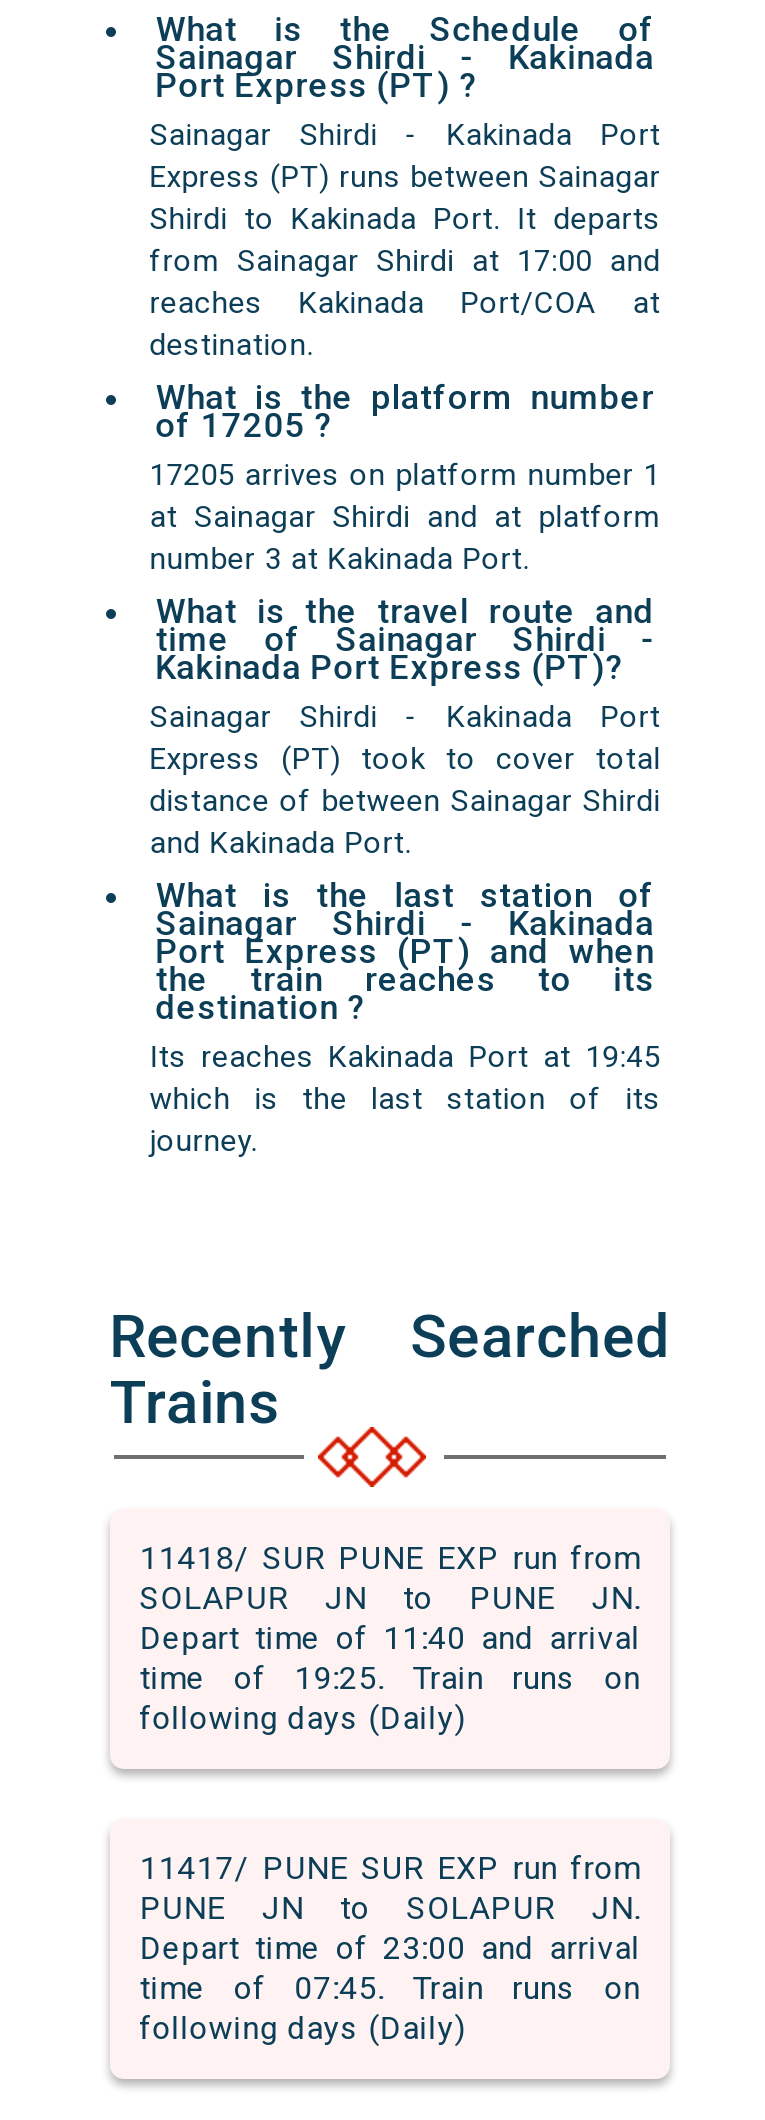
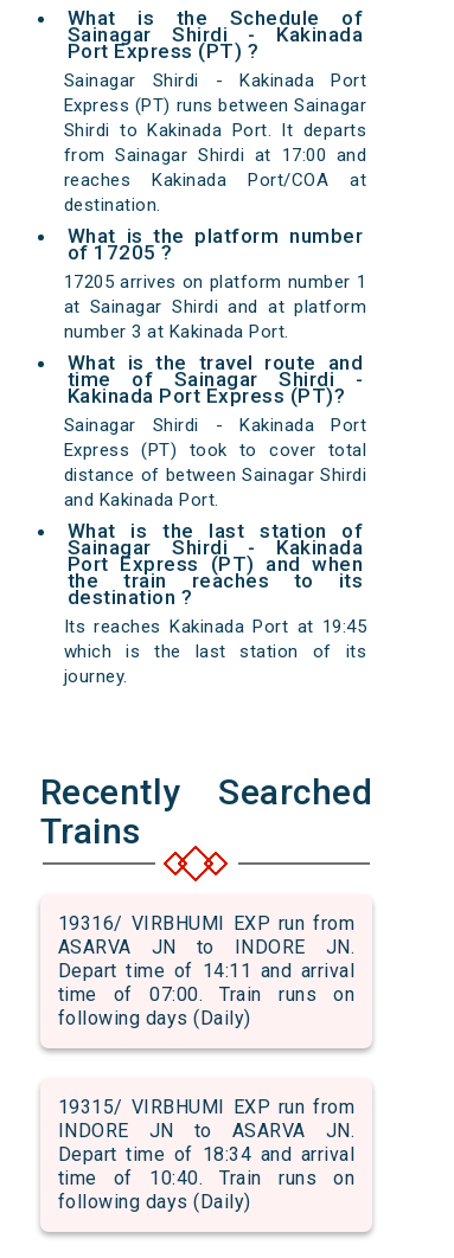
[140,1539,640,1697] 11418/ SUR PUNE EXP run from | SOLAPUR JN to PUNE JN. | Depart time of 11:40 and arrival | time of 19:25. Train runs on -> [58,912,355,1006] 19316/ VIRBHUMI EXP run from | ASARVA JN to INDORE JN. | Depart time of 14:11 and arrival | time of 07:00. Train runs on
[140,1849,640,2007] 11417/ PUNE SUR EXP run from | PUNE JN to SOLAPUR JN. | Depart time of 23:00 and arrival | time of 07:45. Train runs on -> [58,1096,355,1190] 19315/ VIRBHUMI EXP run from | INDORE JN to ASARVA JN. | Depart time of 18:34 and arrival | time of 10:40. Train runs on

